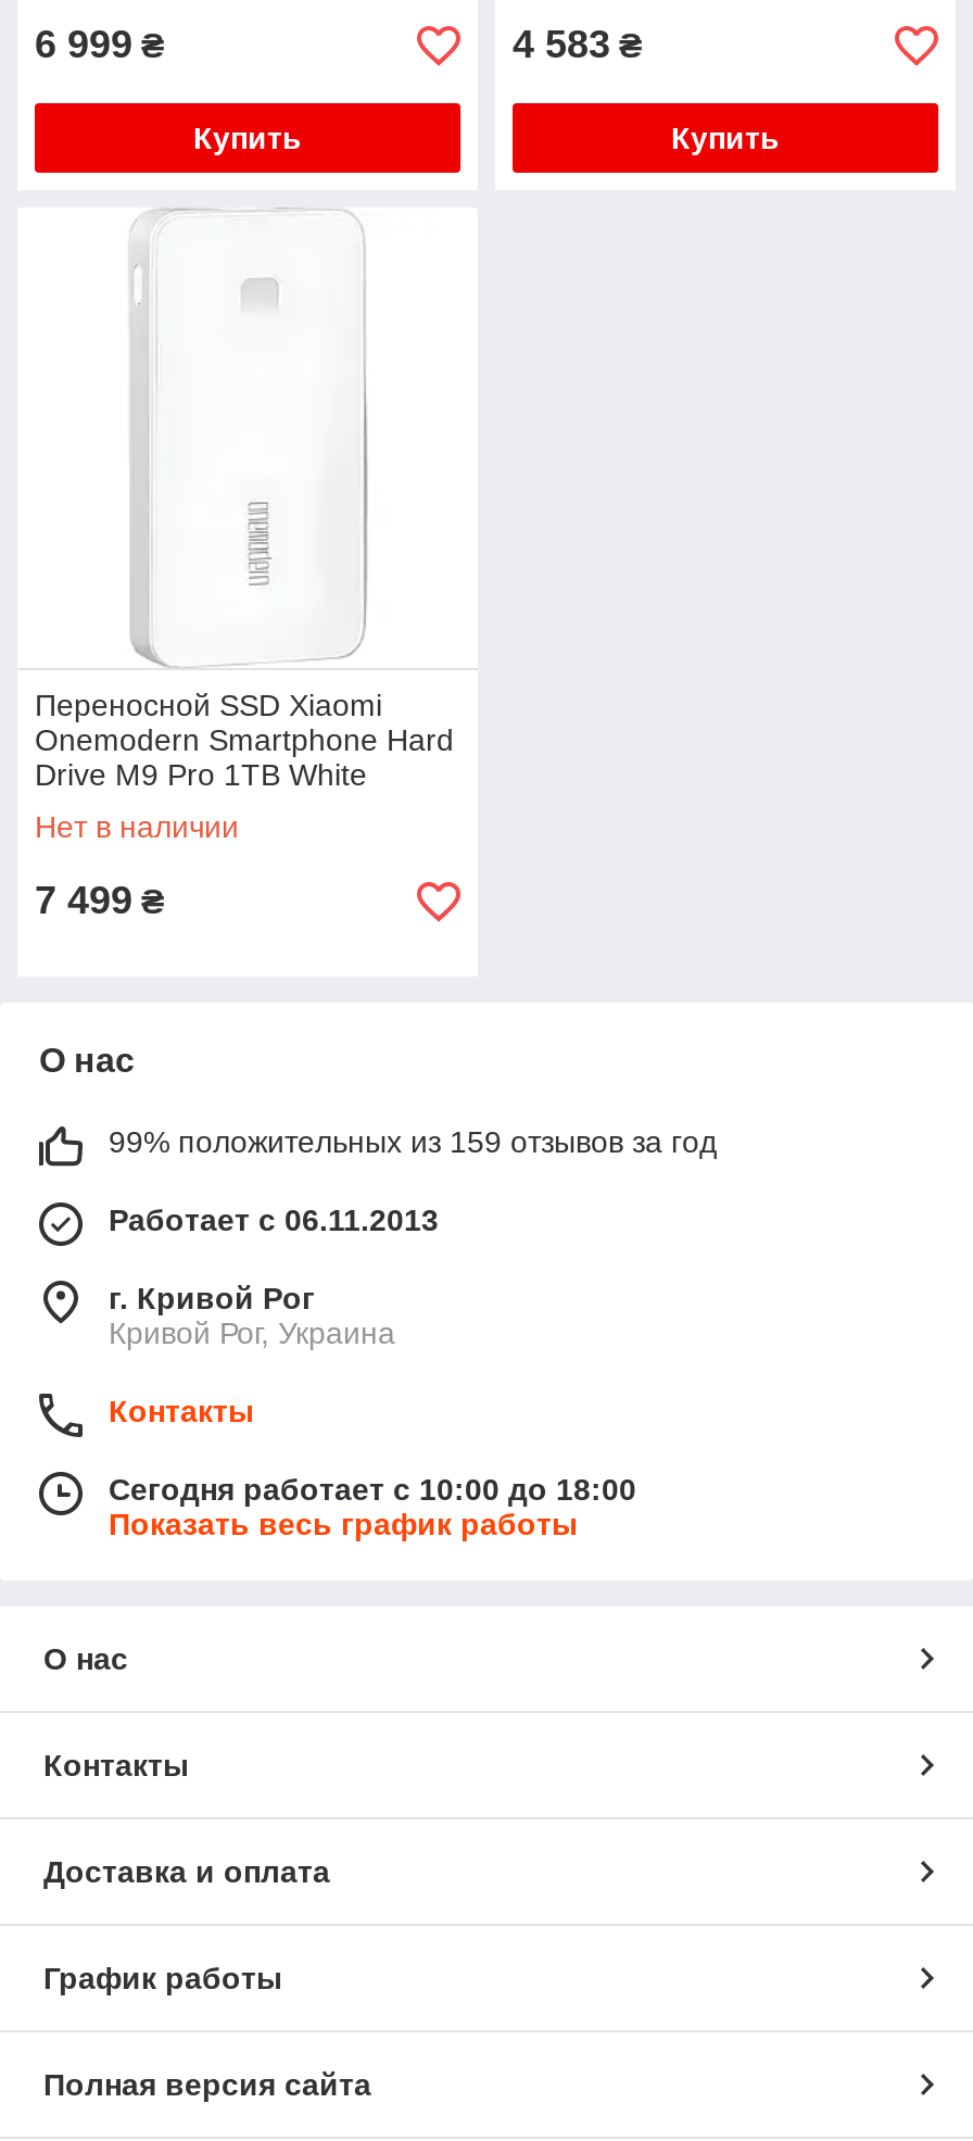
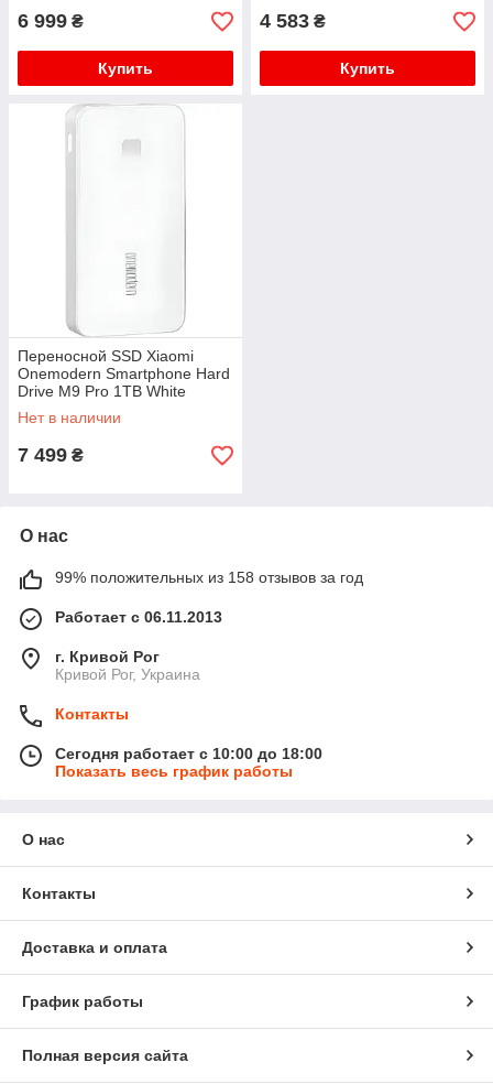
[109,1124,717,1159] 99% положительных из 159 отзывов за год -> [55,568,363,586] 99% положительных из 158 отзывов за год

